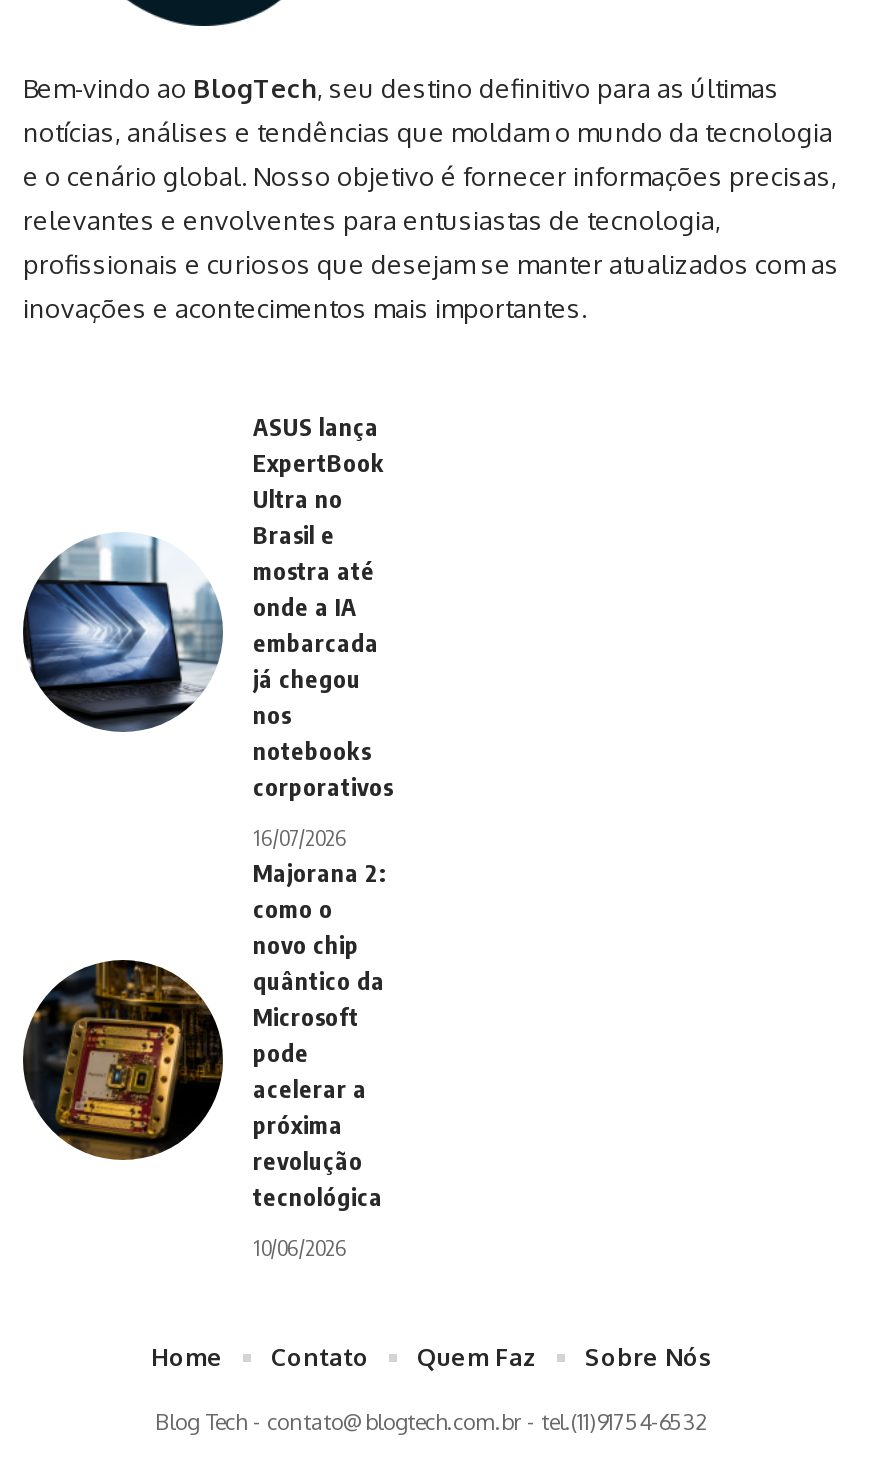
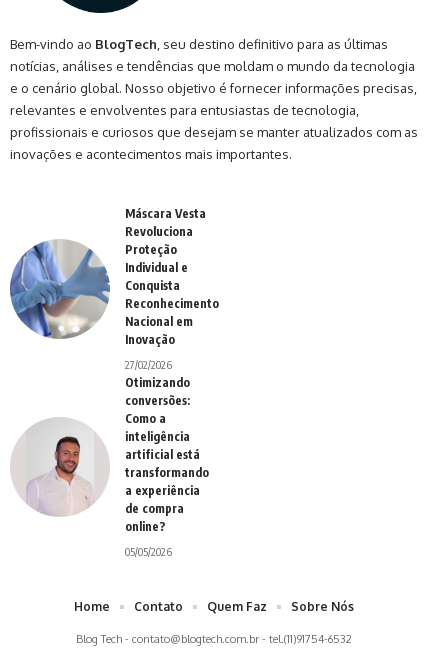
[21,411,393,801] [image] | ASUS lança | ExpertBook | Ultra no | Brasil e | mostra até | onde a IA | embarcada | já chegou | nos | notebooks | corporativos -> [9,206,219,347] [image] | Máscara Vesta | Revoluciona | Proteção | Individual e | Conquista | Reconhecimento | Nacional em | Inovação
[21,823,385,1211] [image] | 16/07/2026 | Majorana 2: | como o | novo chip | quântico da | Microsoft | pode | acelerar a | próxima | revolução | tecnológica -> [10,358,209,534] [image] | 27/02/2026 | Otimizando | conversões: | Como a | inteligência | artificial está | transformando | a experiência | de compra | online?
[253,1233,347,1259] 10/06/2026 -> [125,545,172,558] 05/05/2026

